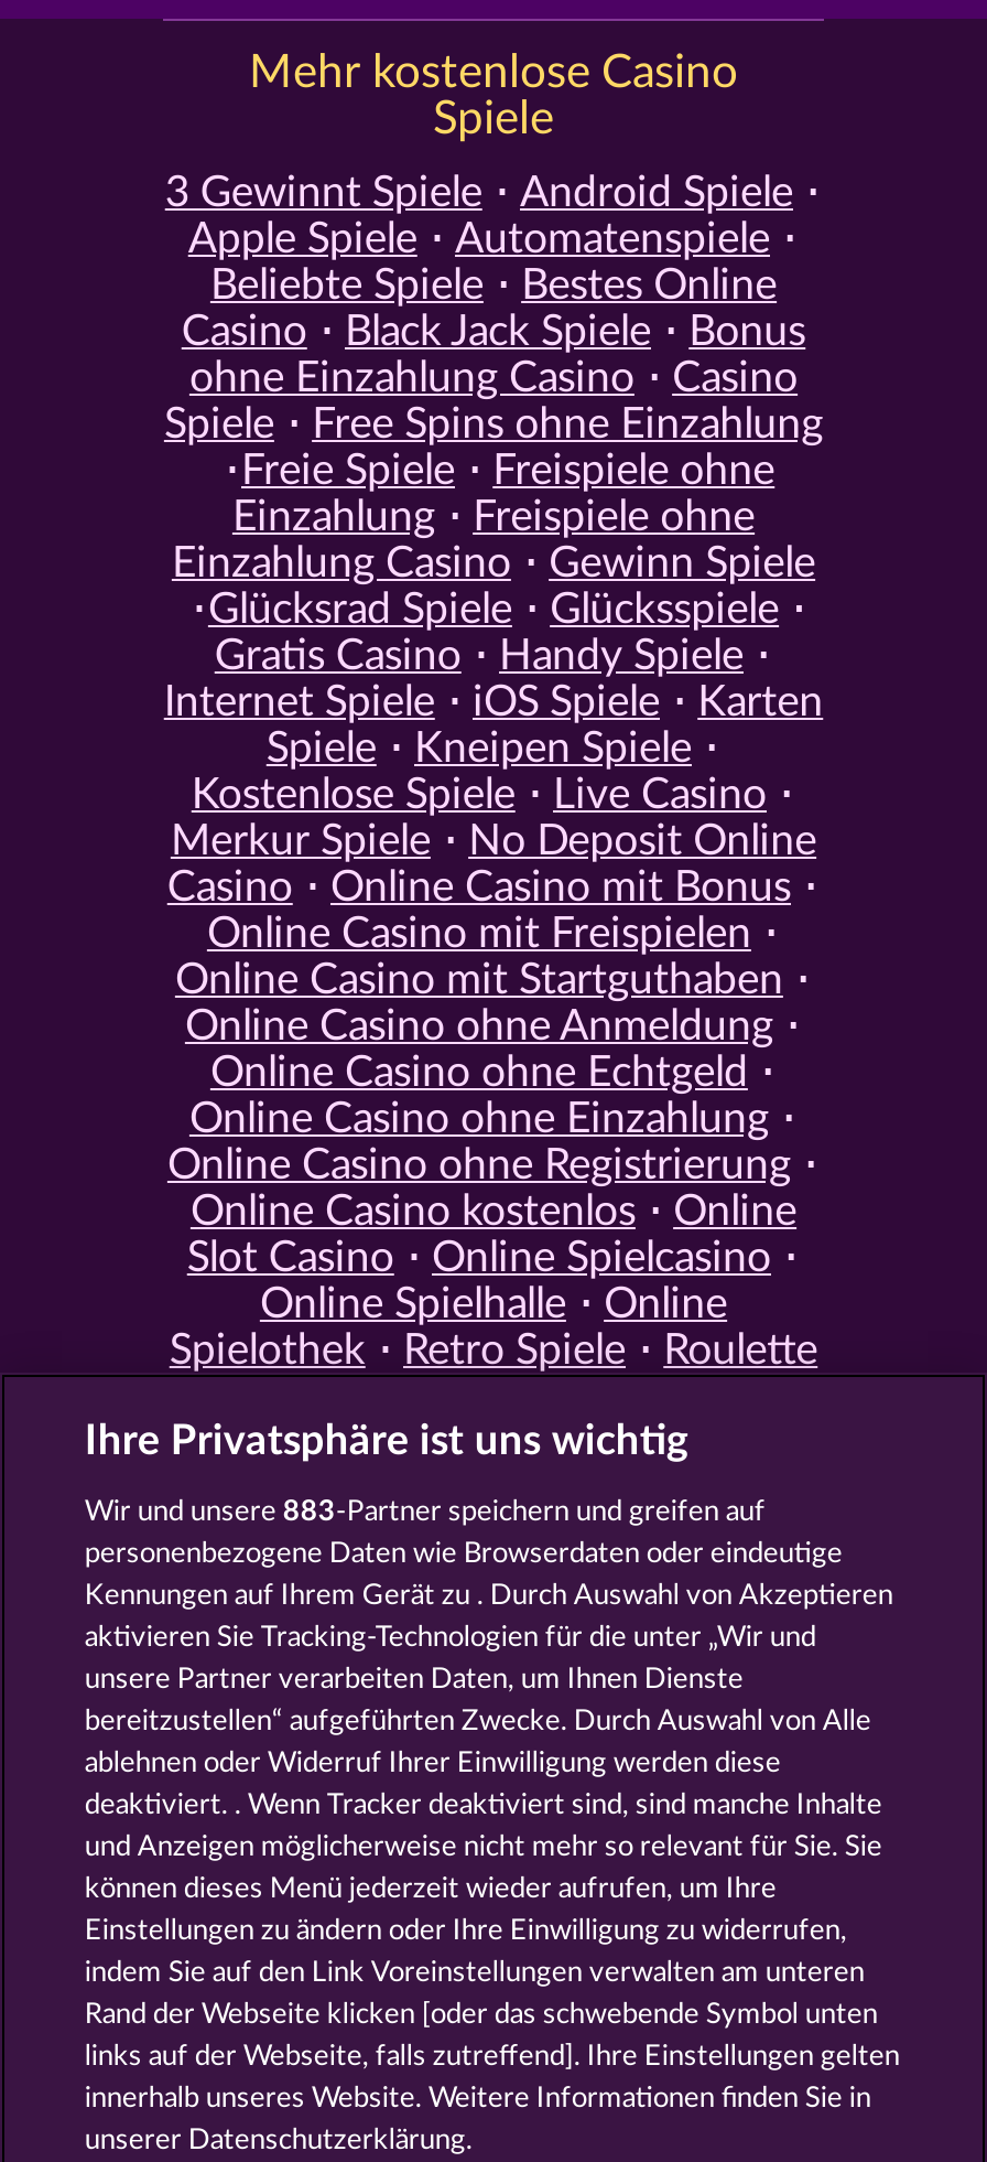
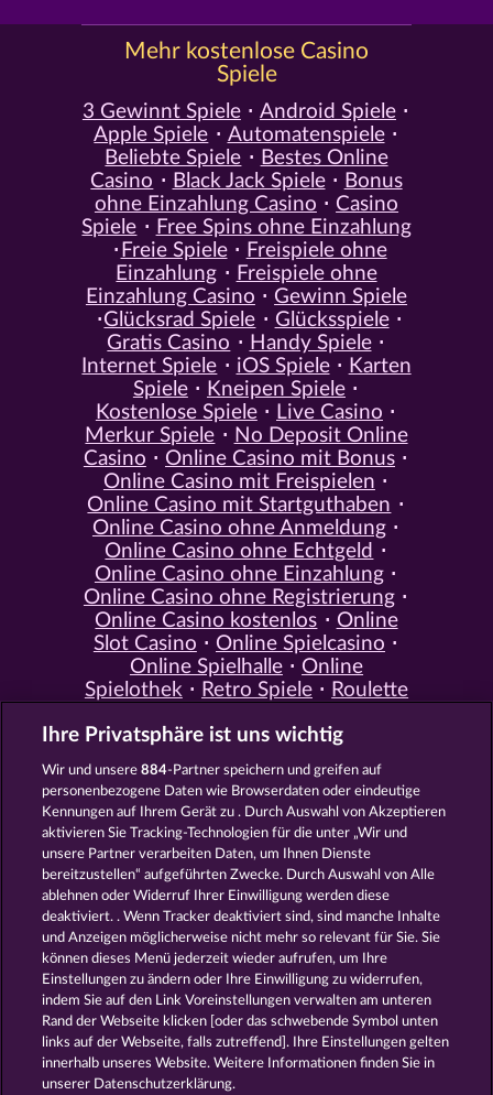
[85,1498,765,1527] Wir und unsere 883-Partner speichern und greifen auf -> [42,763,382,778] Wir und unsere 884-Partner speichern und greifen auf

